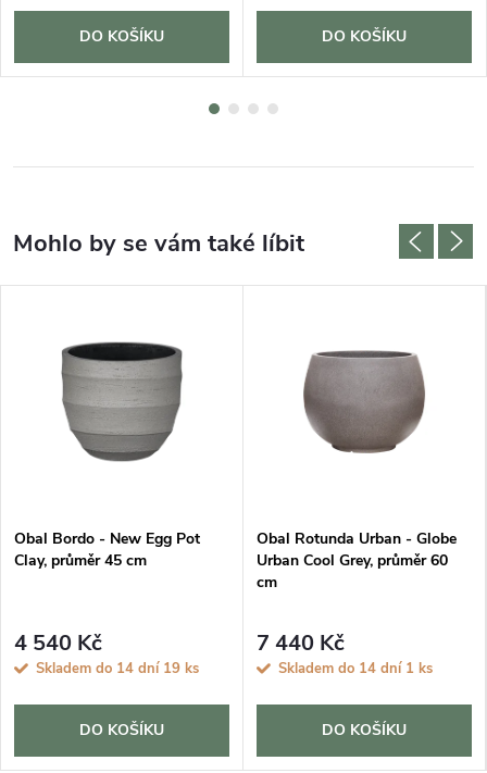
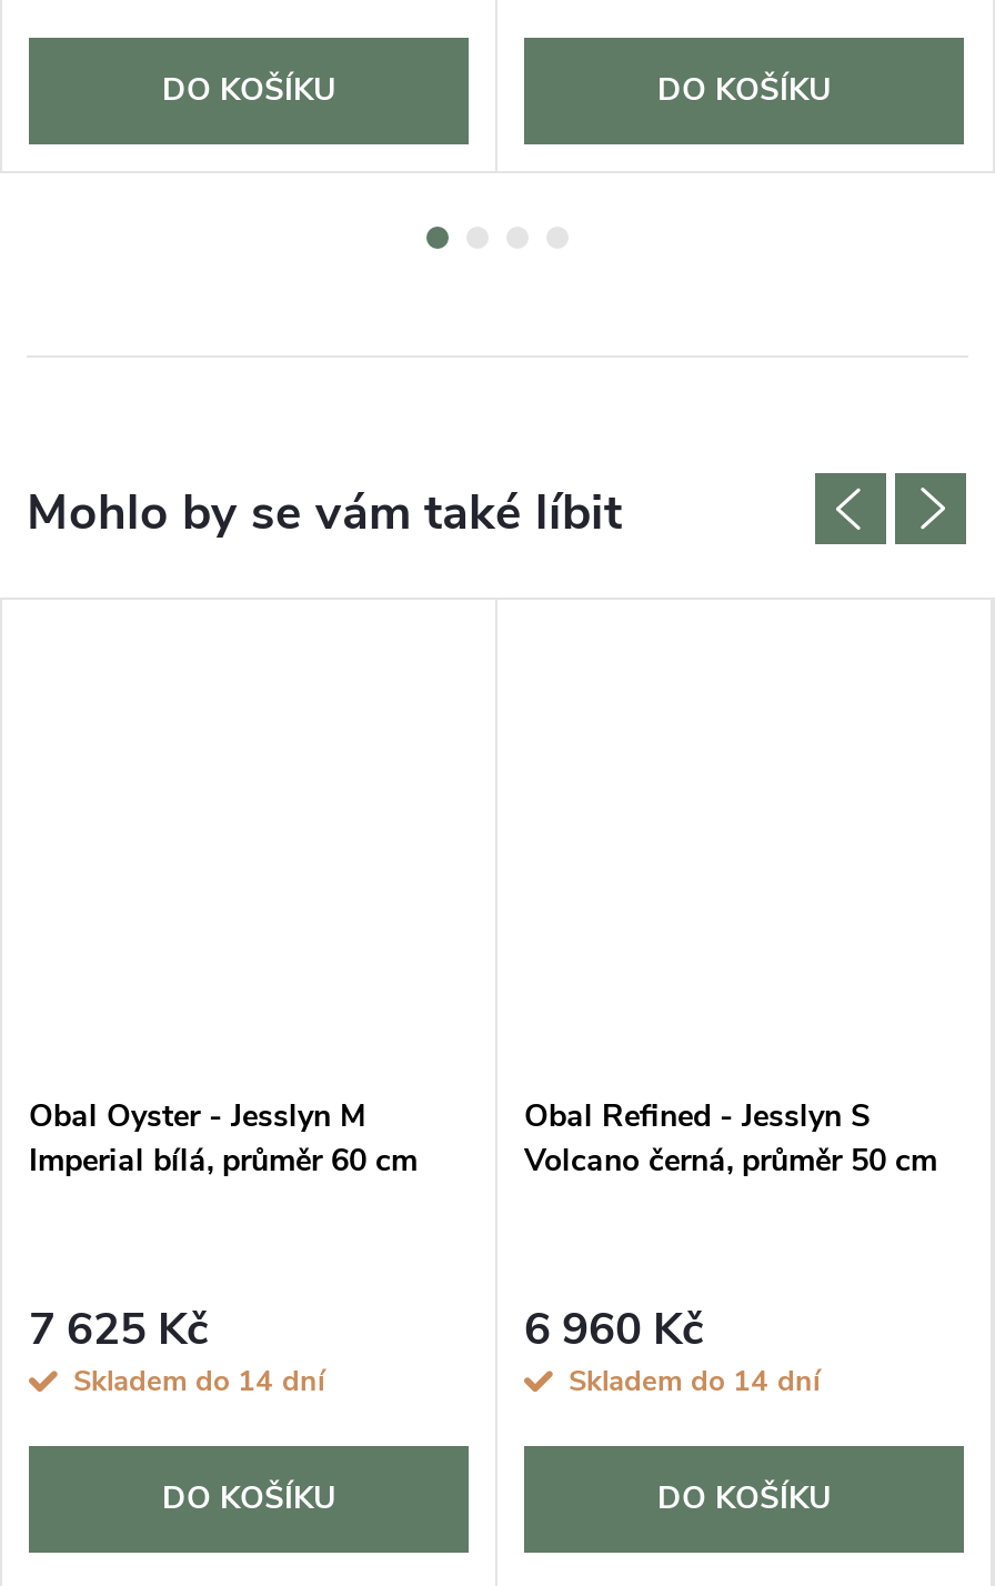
[60,341,184,463] [image] -> none
[302,349,426,454] [image] -> none
[14,528,200,571] Obal Bordo - New Egg Pot | Clay, průměr 45 cm -> [29,1095,418,1182] Obal Oyster - Jesslyn M | Imperial bílá, průměr 60 cm
[257,528,457,593] Obal Rotunda Urban - Globe | Urban Cool Grey, průměr 60 | cm -> [524,1095,937,1182] Obal Refined - Jesslyn S | Volcano černá, průměr 50 cm
[14,629,199,678] 4 540 Kč | Skladem do 14 dní 19 ks -> [29,1300,324,1401] 7 625 Kč | Skladem do 14 dní
[257,629,433,678] 7 440 Kč | Skladem do 14 dní 1 ks -> [524,1300,820,1401] 6 960 Kč | Skladem do 14 dní

